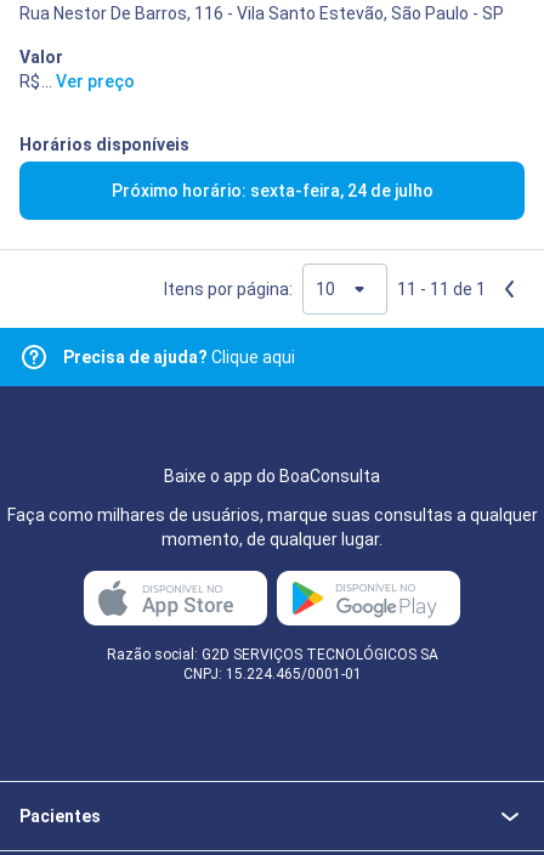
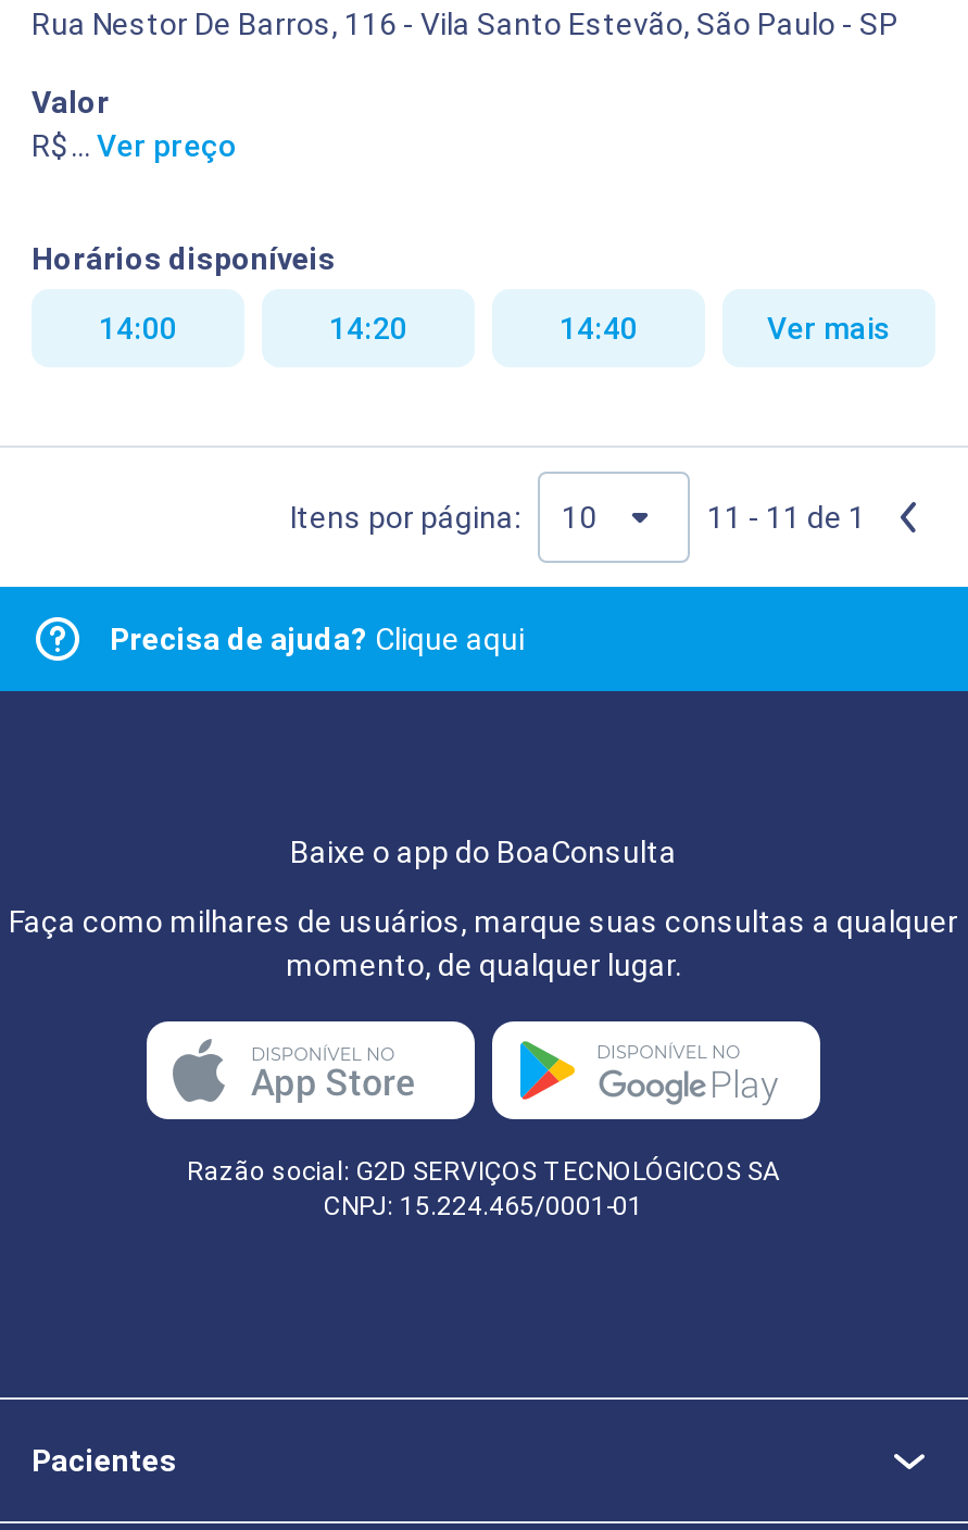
[111,181,433,200] Próximo horário: sexta-feira, 24 de julho -> [99,311,891,346] 14:00 | 14:20 | 14:40 | Ver mais

